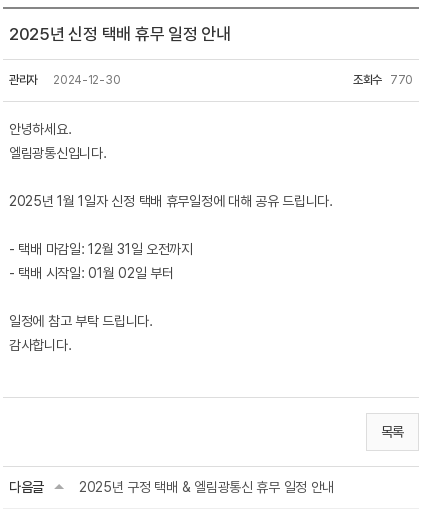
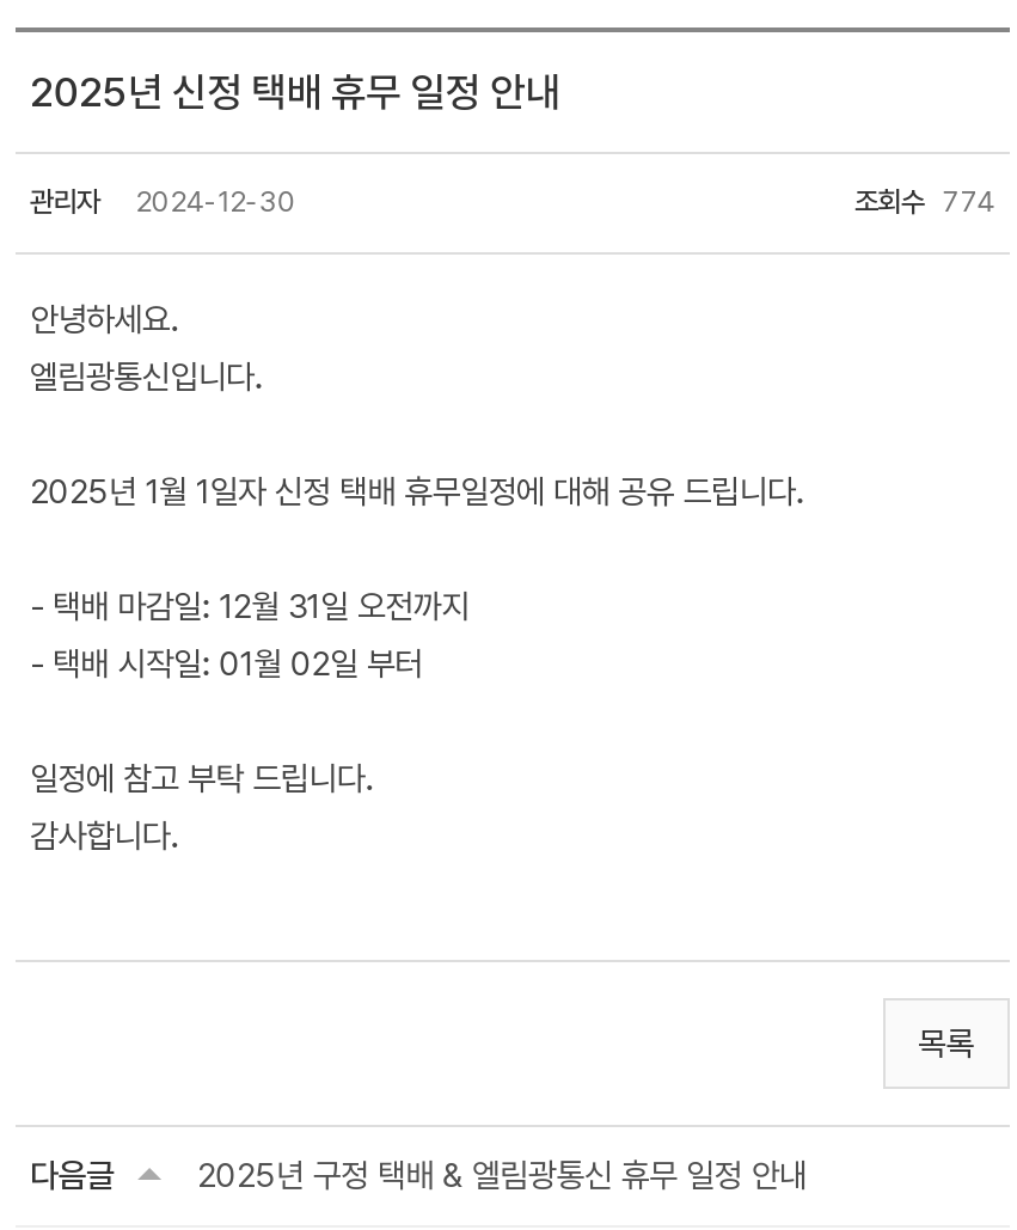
[353,73,413,87] 조회수 770 -> [854,185,995,219] 조회수 774

